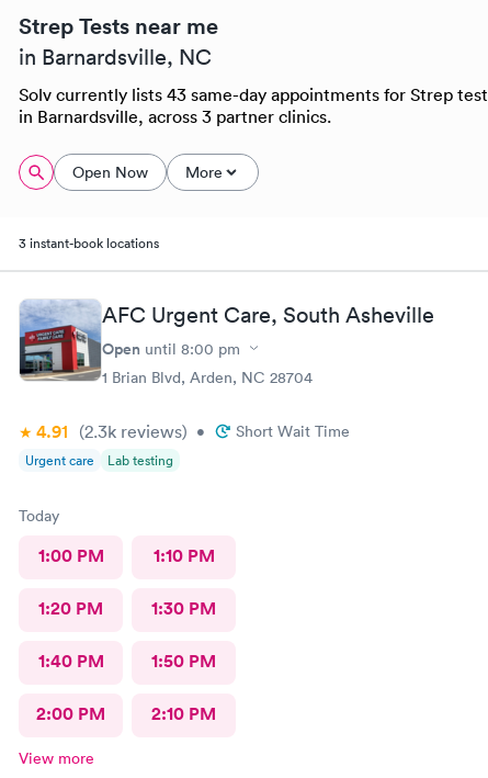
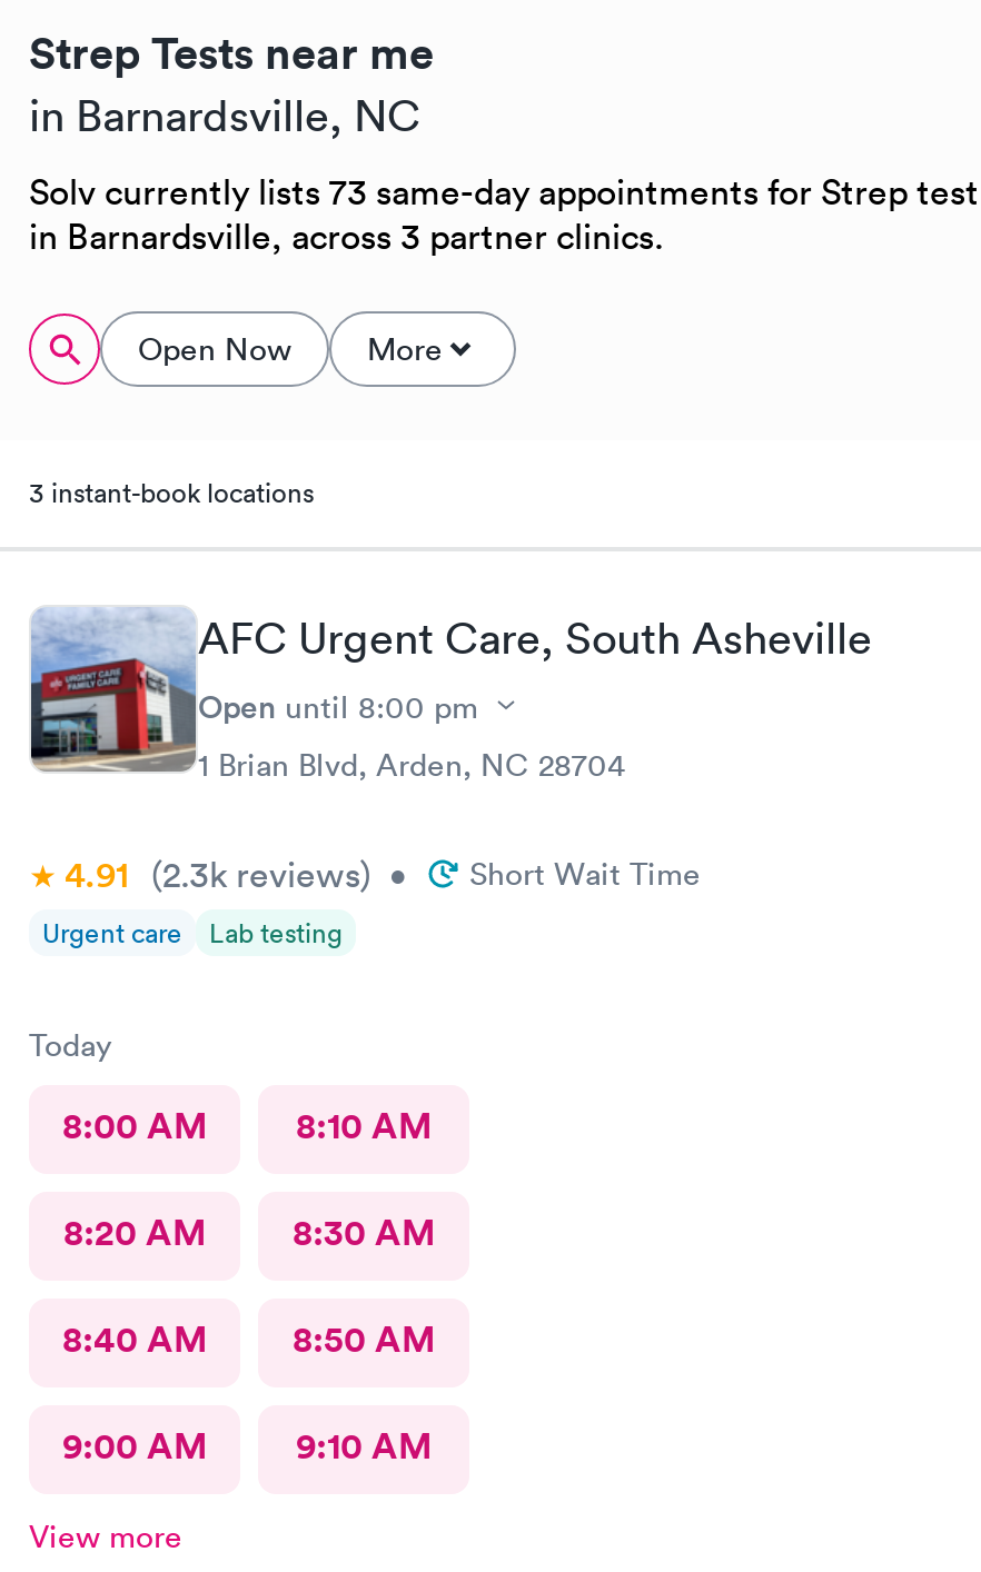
[19,83,488,105] Solv currently lists 43 same-day appointments for Strep test -> [29,169,979,213] Solv currently lists 73 same-day appointments for Strep test
[38,544,214,567] 1:00 PM | 1:10 PM -> [62,1102,432,1148] 8:00 AM | 8:10 AM
[38,596,216,619] 1:20 PM | 1:30 PM -> [63,1208,435,1255] 8:20 AM | 8:30 AM
[38,649,216,672] 1:40 PM | 1:50 PM -> [62,1315,435,1362] 8:40 AM | 8:50 AM
[36,702,216,725] 2:00 PM | 2:10 PM -> [62,1422,432,1469] 9:00 AM | 9:10 AM

